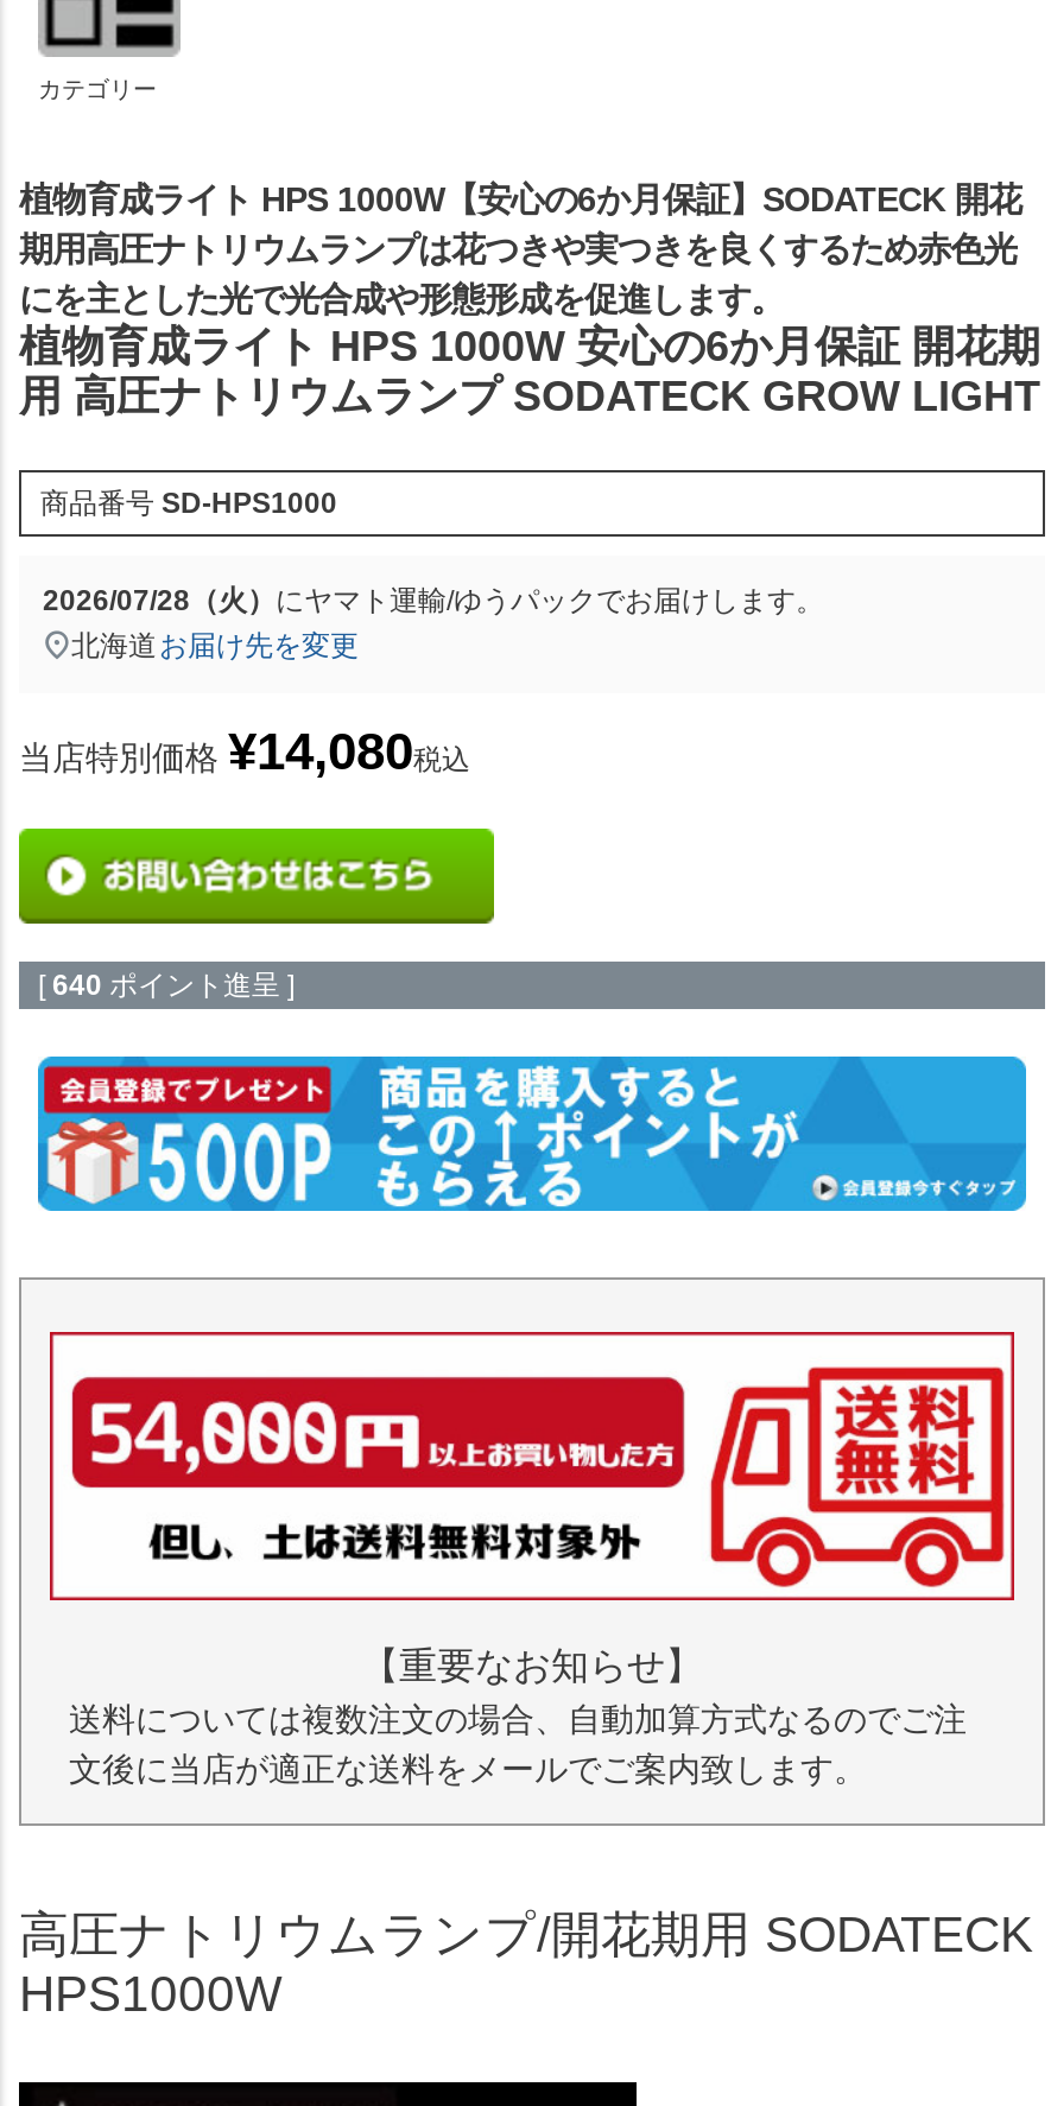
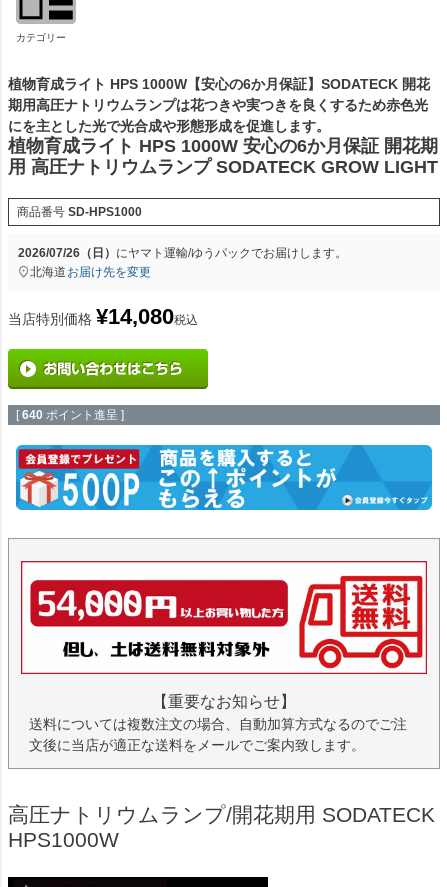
[43,583,824,616] 2026/07/28（火）にヤマト運輸/ゆうパックでお届けします。 -> [18,246,347,260] 2026/07/26（日）にヤマト運輸/ゆうパックでお届けします。

